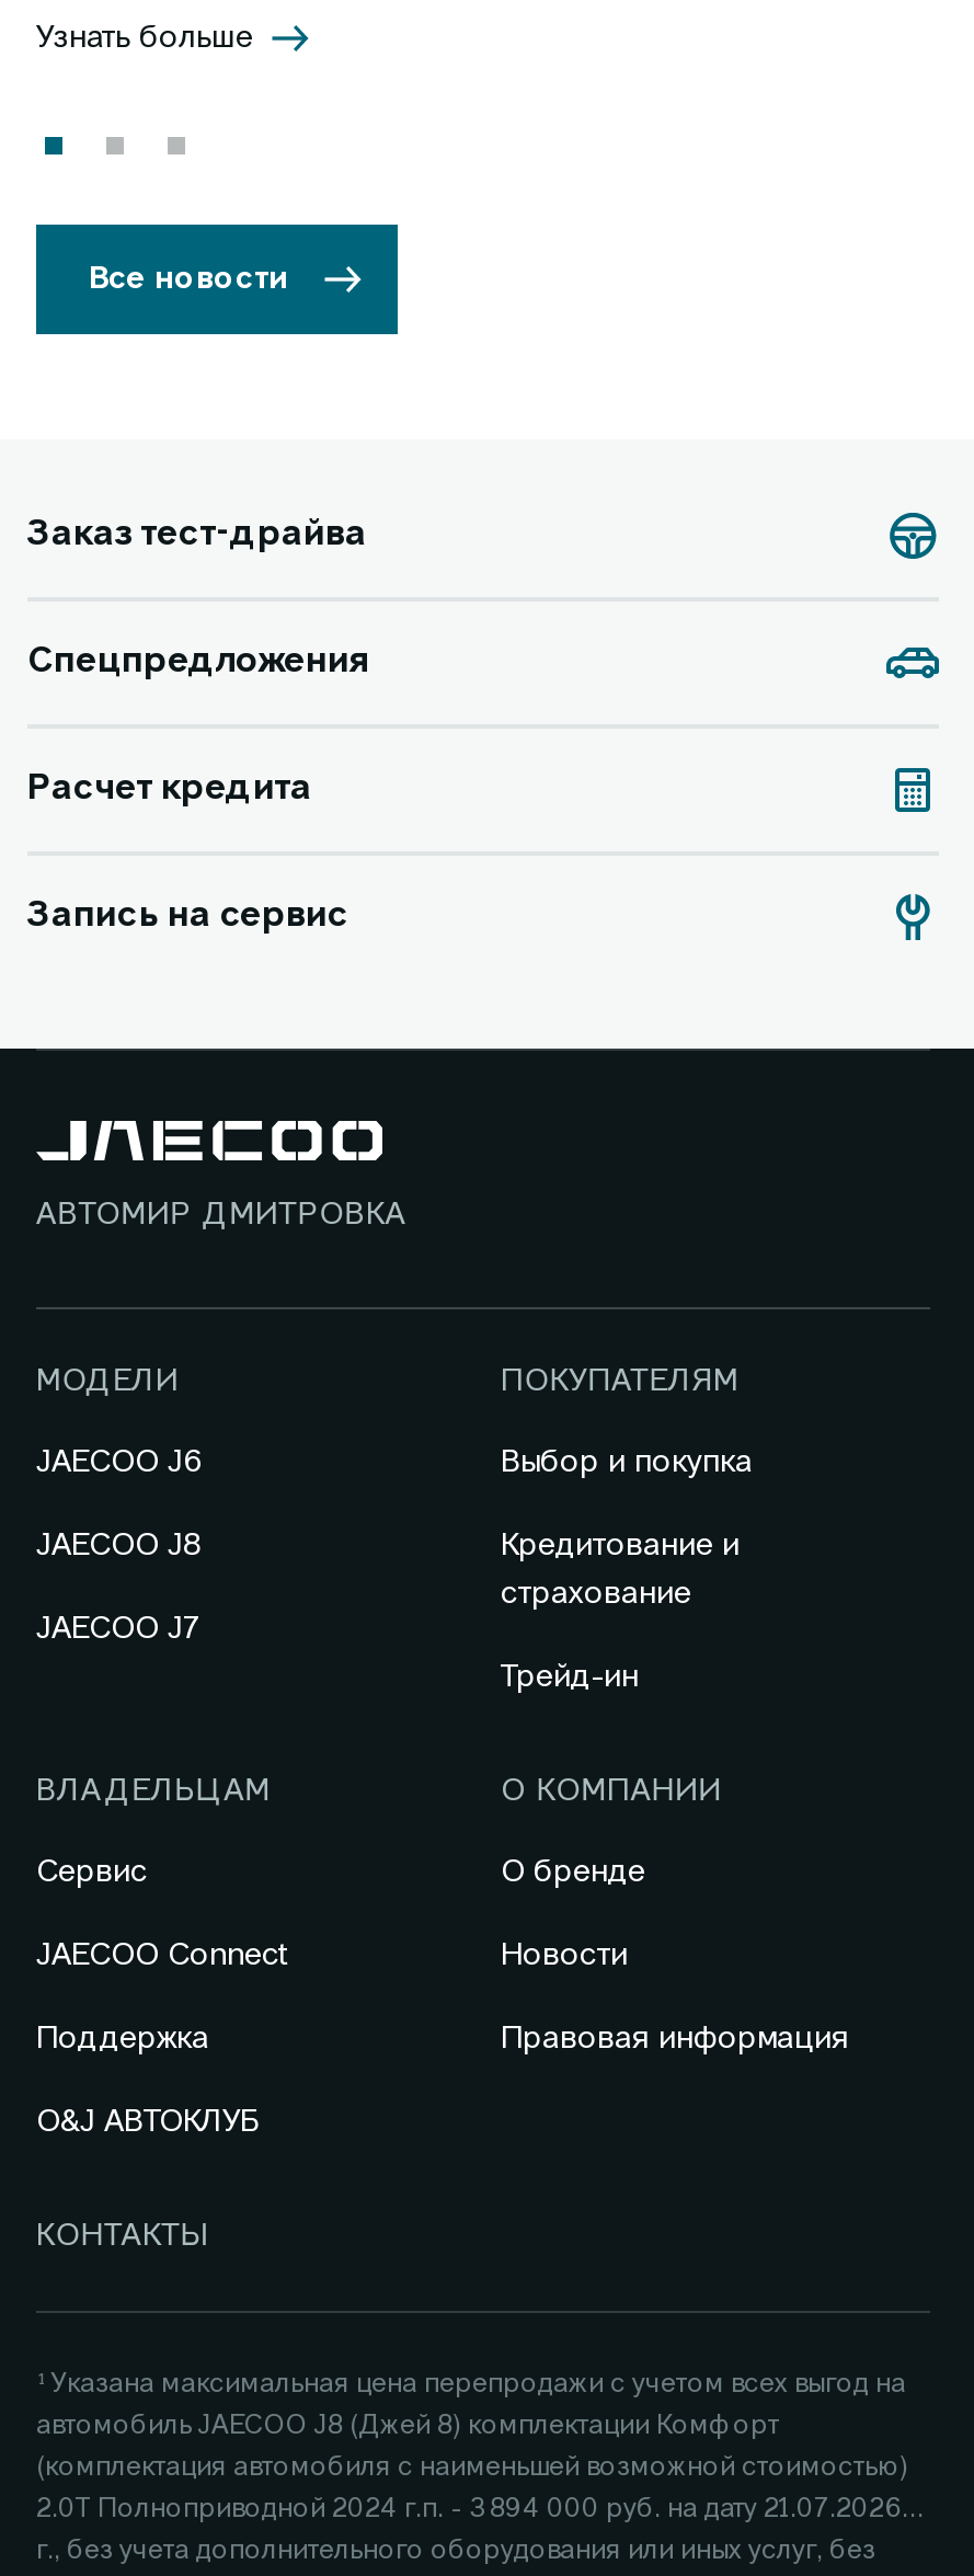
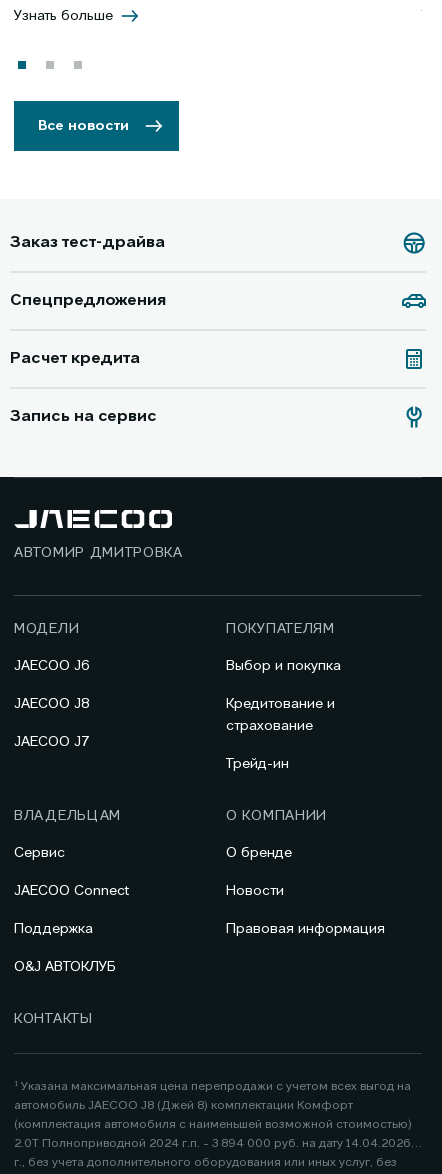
[36,2497,902,2523] 2.0Т Полноприводной 2024 г.п. - 3 894 000 руб. на дату 21.07.2026 -> [14,1138,411,1150] 2.0Т Полноприводной 2024 г.п. - 3 894 000 руб. на дату 14.04.2026

